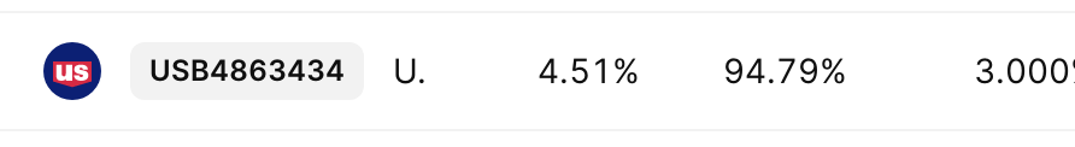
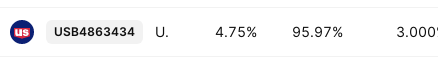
[537,49,639,90] 4.51% -> [215,23,257,40] 4.75%
[723,49,846,90] 94.79% -> [292,23,343,40] 95.97%

